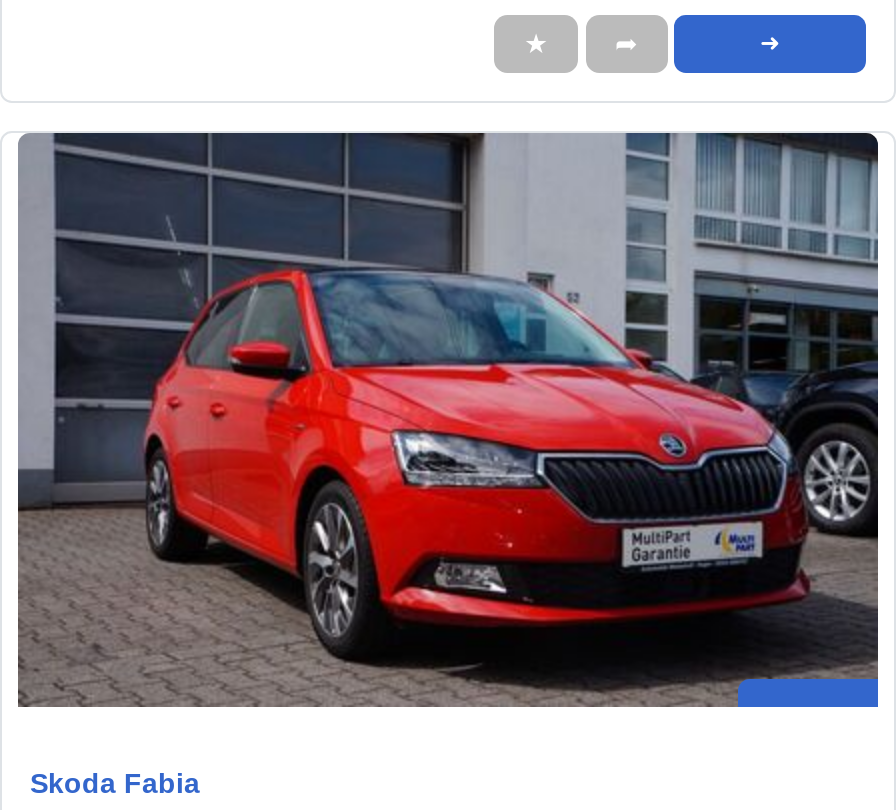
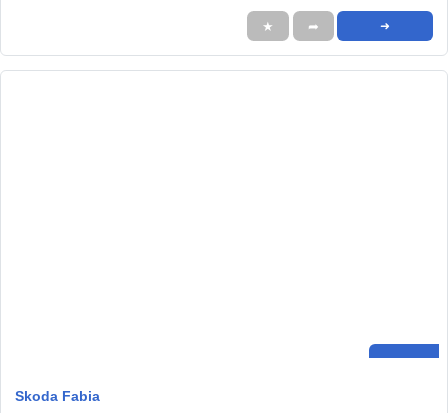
[16,130,880,710] [image] -> none

